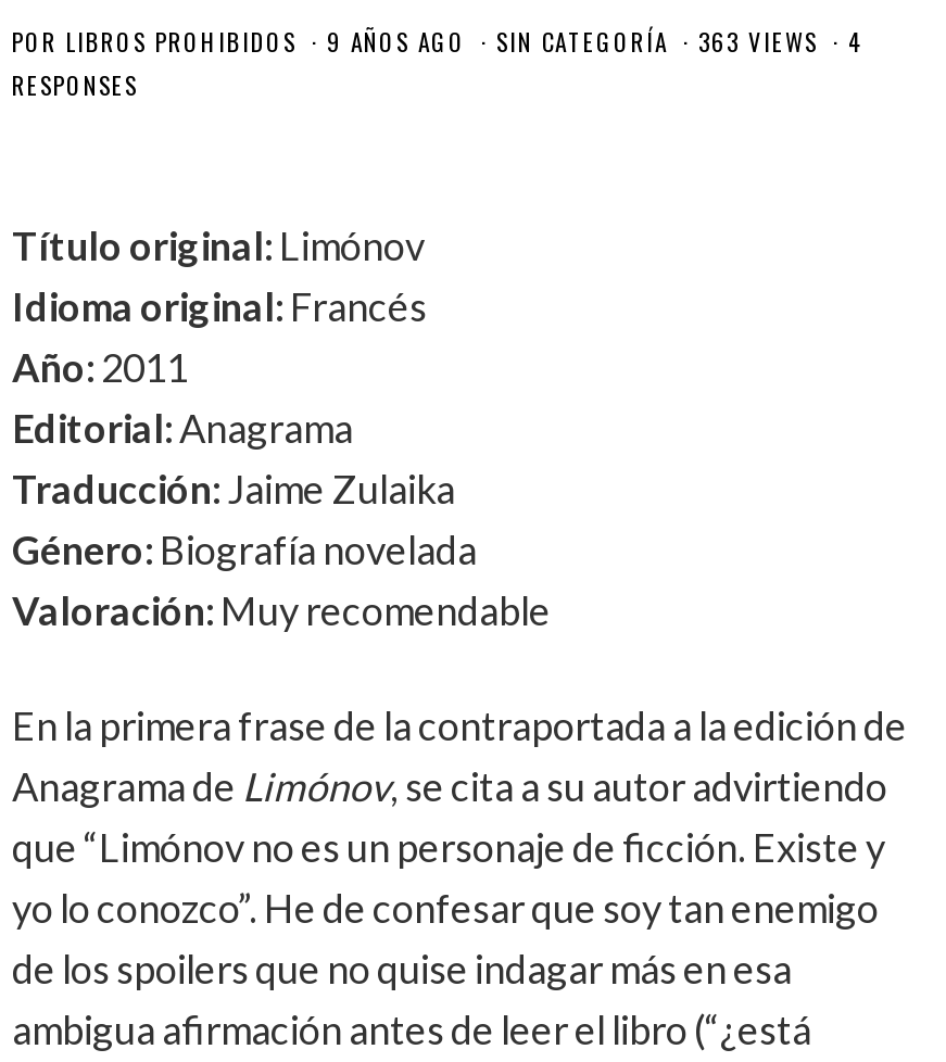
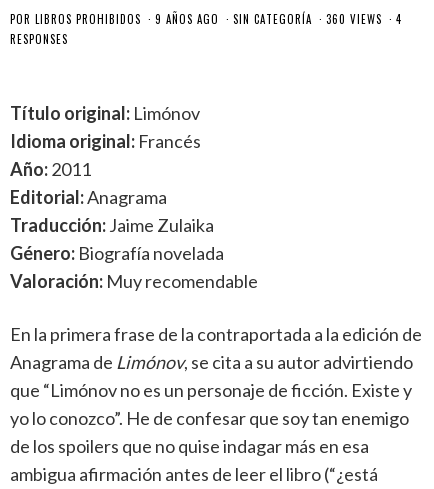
[12,24,861,59] POR LIBROS PROHIBIDOS 9 AÑOS AGO SIN CATEGORÍA 363 VIEWS 4 -> [10,11,402,27] POR LIBROS PROHIBIDOS 9 AÑOS AGO SIN CATEGORÍA 360 VIEWS 4

